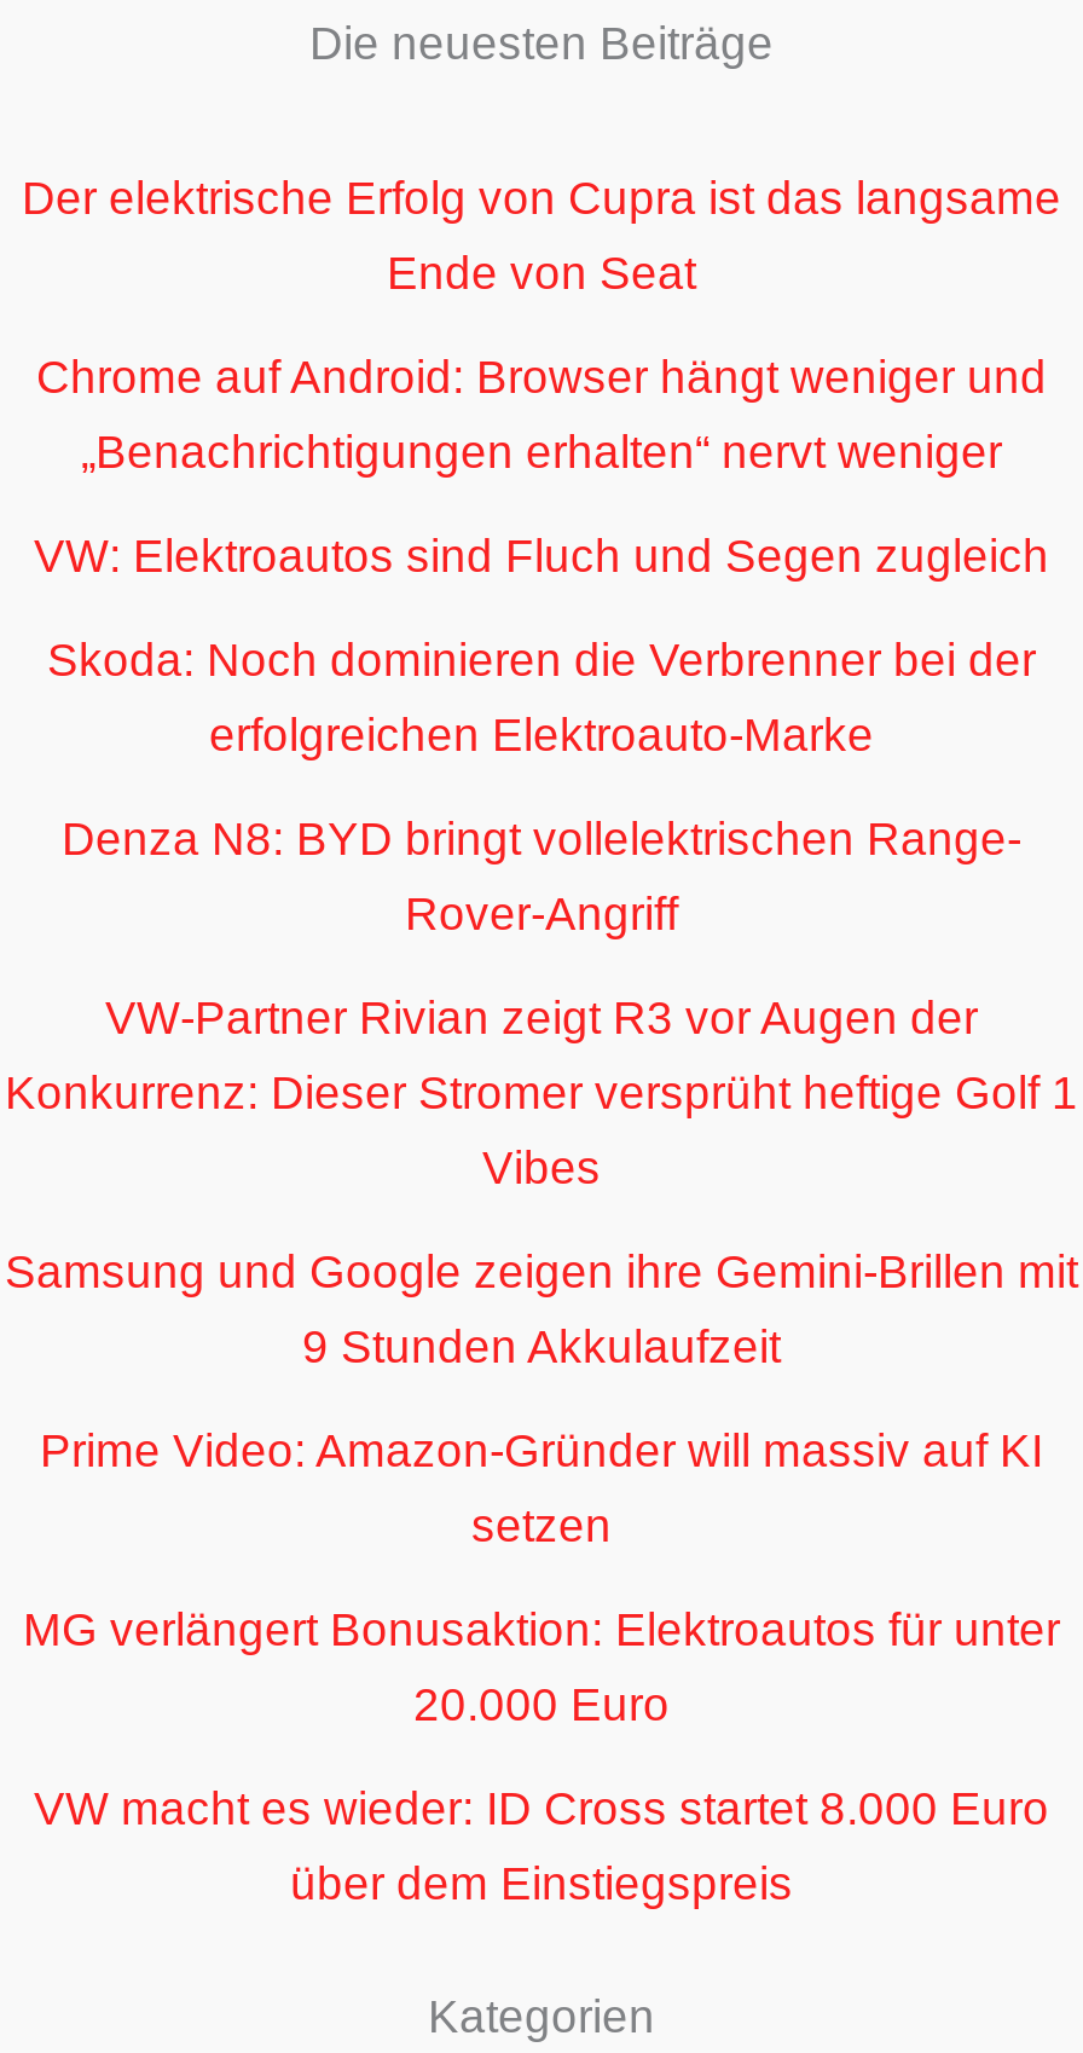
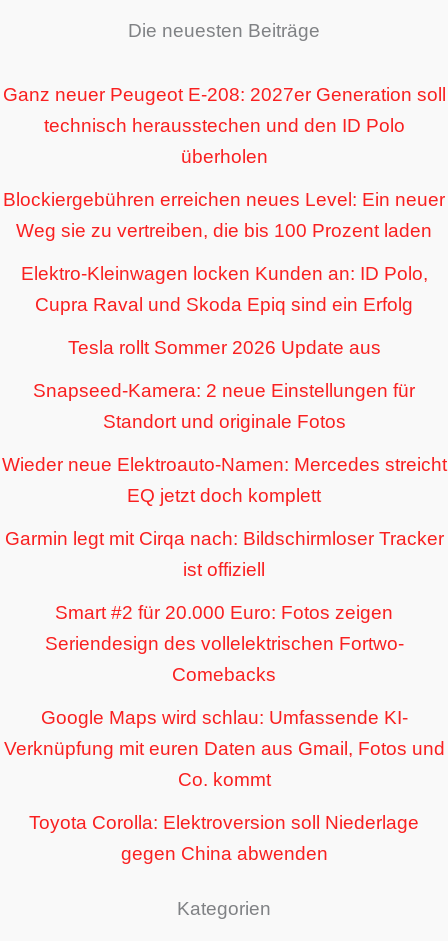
[5,172,1078,1909] Der elektrische Erfolg von Cupra ist das langsame | Ende von Seat | Chrome auf Android: Browser hängt weniger und | „Benachrichtigungen erhalten“ nervt weniger | VW: Elektroautos sind Fluch und Segen zugleich | Skoda: Noch dominieren die Verbrenner bei der | erfolgreichen Elektroauto-Marke | Denza N8: BYD bringt vollelektrischen Range- | Rover-Angriff | VW-Partner Rivian zeigt R3 vor Augen der | Konkurrenz: Dieser Stromer versprüht heftige Golf 1 | Vibes | Samsung und Google zeigen ihre Gemini-Brillen mit | 9 Stunden Akkulaufzeit | Prime Video: Amazon-Gründer will massiv auf KI | setzen | MG verlängert Bonusaktion: Elektroautos für unter | 20.000 Euro | VW macht es wieder: ID Cross startet 8.000 Euro | über dem Einstiegspreis -> [1,84,446,864] Ganz neuer Peugeot E-208: 2027er Generation soll | technisch herausstechen und den ID Polo | überholen | Blockiergebühren erreichen neues Level: Ein neuer | Weg sie zu vertreiben, die bis 100 Prozent laden | Elektro-Kleinwagen locken Kunden an: ID Polo, | Cupra Raval und Skoda Epiq sind ein Erfolg | Tesla rollt Sommer 2026 Update aus | Snapseed-Kamera: 2 neue Einstellungen für | Standort und originale Fotos | Wieder neue Elektroauto-Namen: Mercedes streicht | EQ jetzt doch komplett | Garmin legt mit Cirqa nach: Bildschirmloser Tracker | ist offiziell | Smart #2 für 20.000 Euro: Fotos zeigen | Seriendesign des vollelektrischen Fortwo- | Comebacks | Google Maps wird schlau: Umfassende KI- | Verknüpfung mit euren Daten aus Gmail, Fotos und | Co. kommt | Toyota Corolla: Elektroversion soll Niederlage | gegen China abwenden

